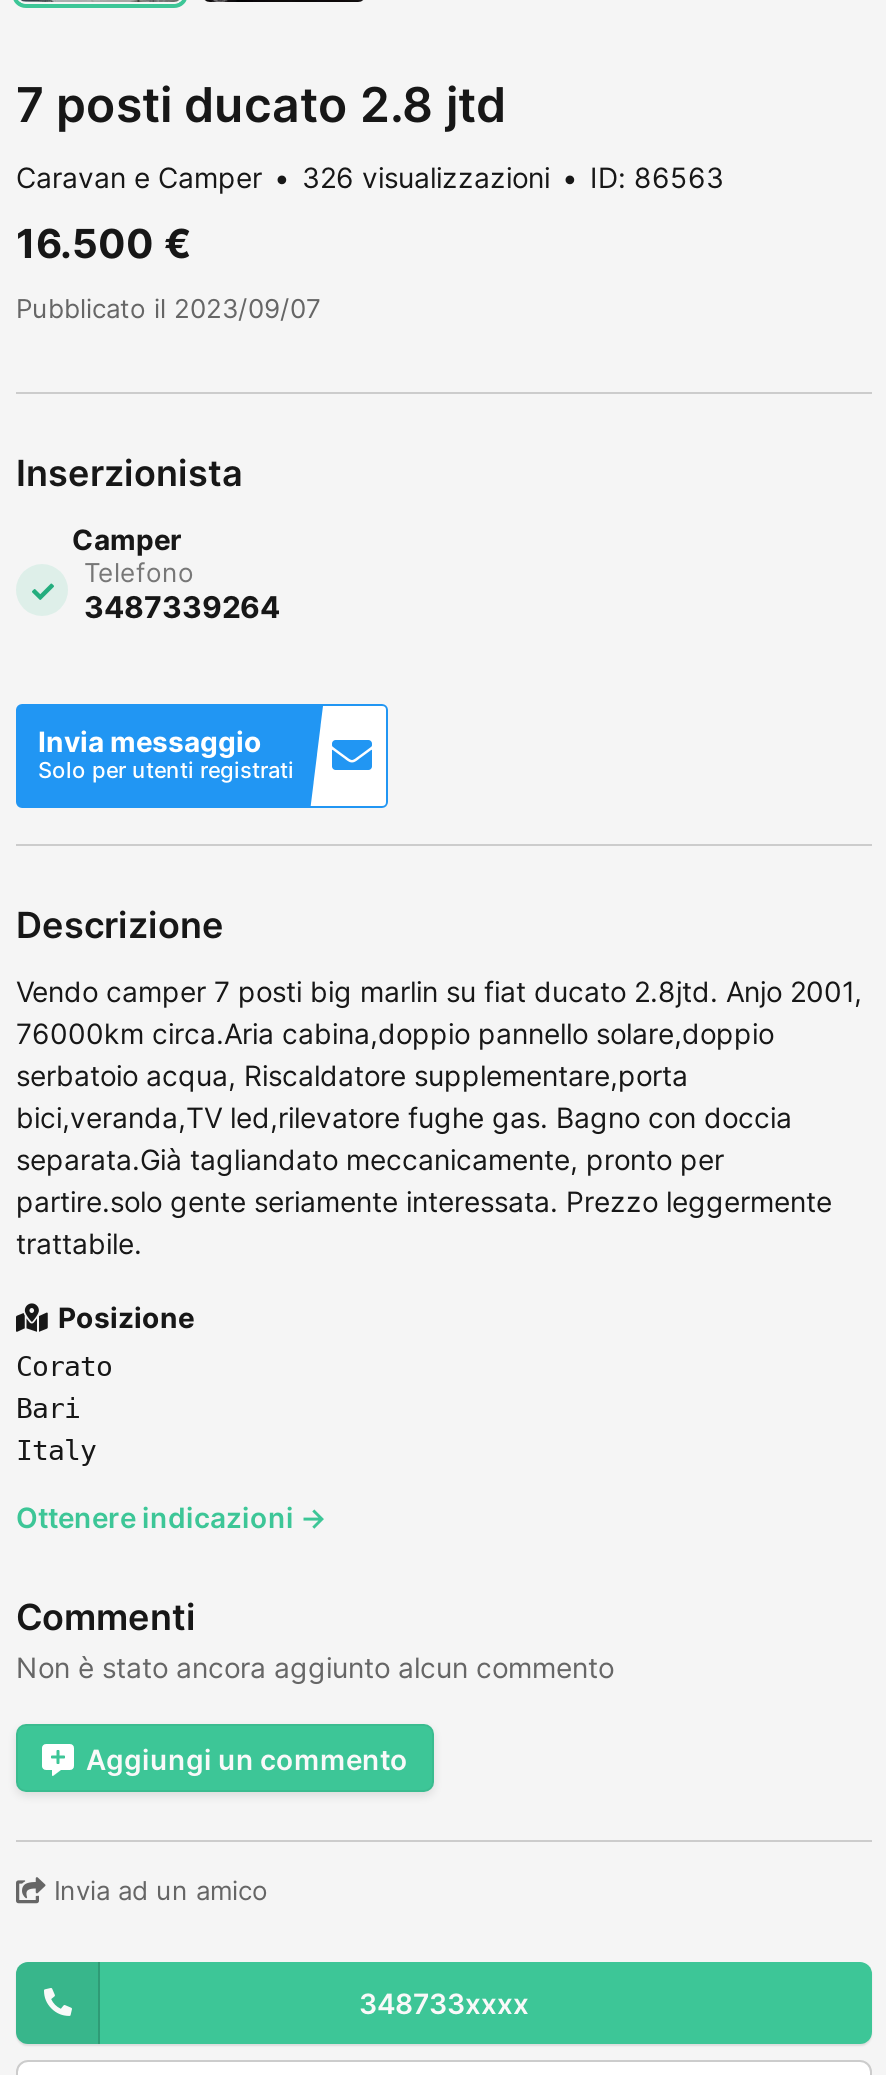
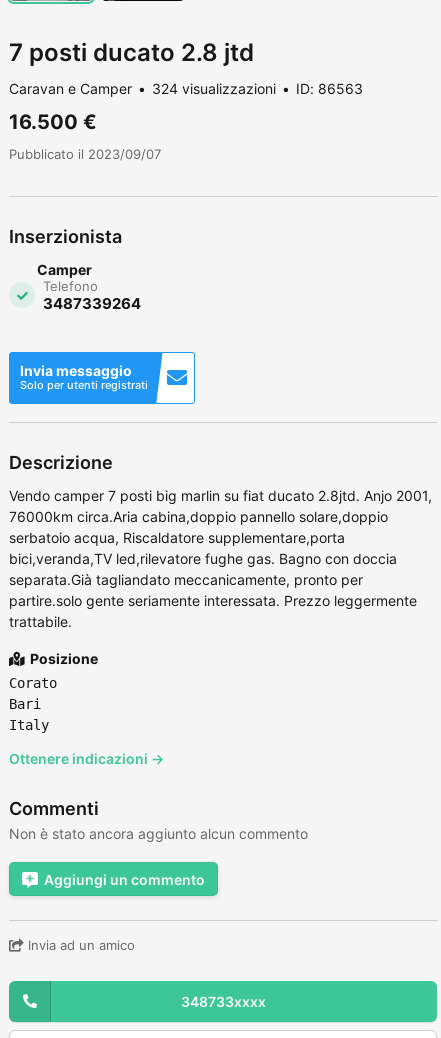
[302,159,550,193] 326 visualizzazioni -> [152,80,276,97] 324 visualizzazioni

